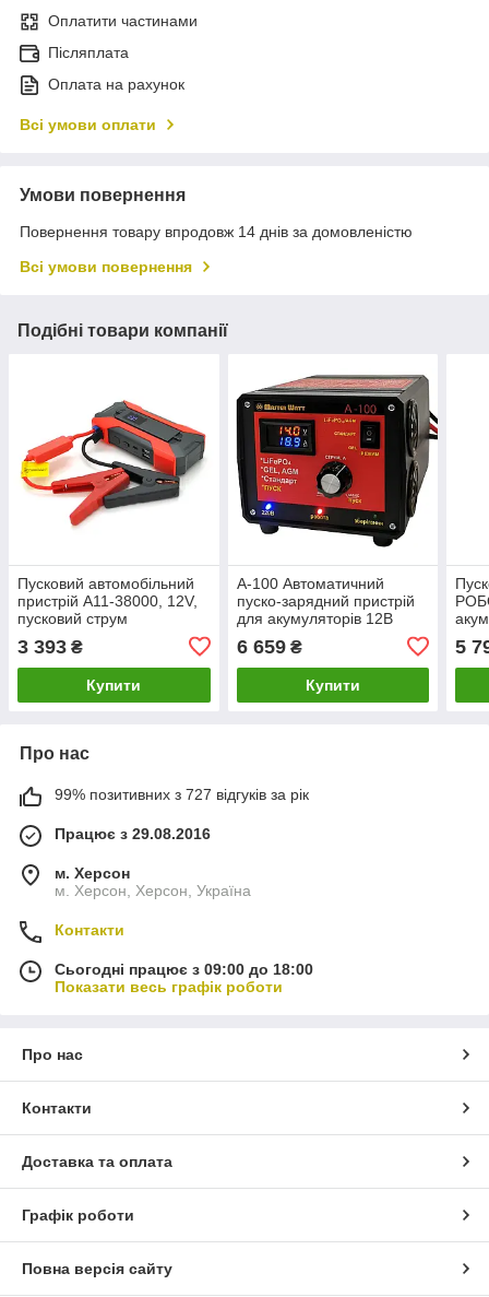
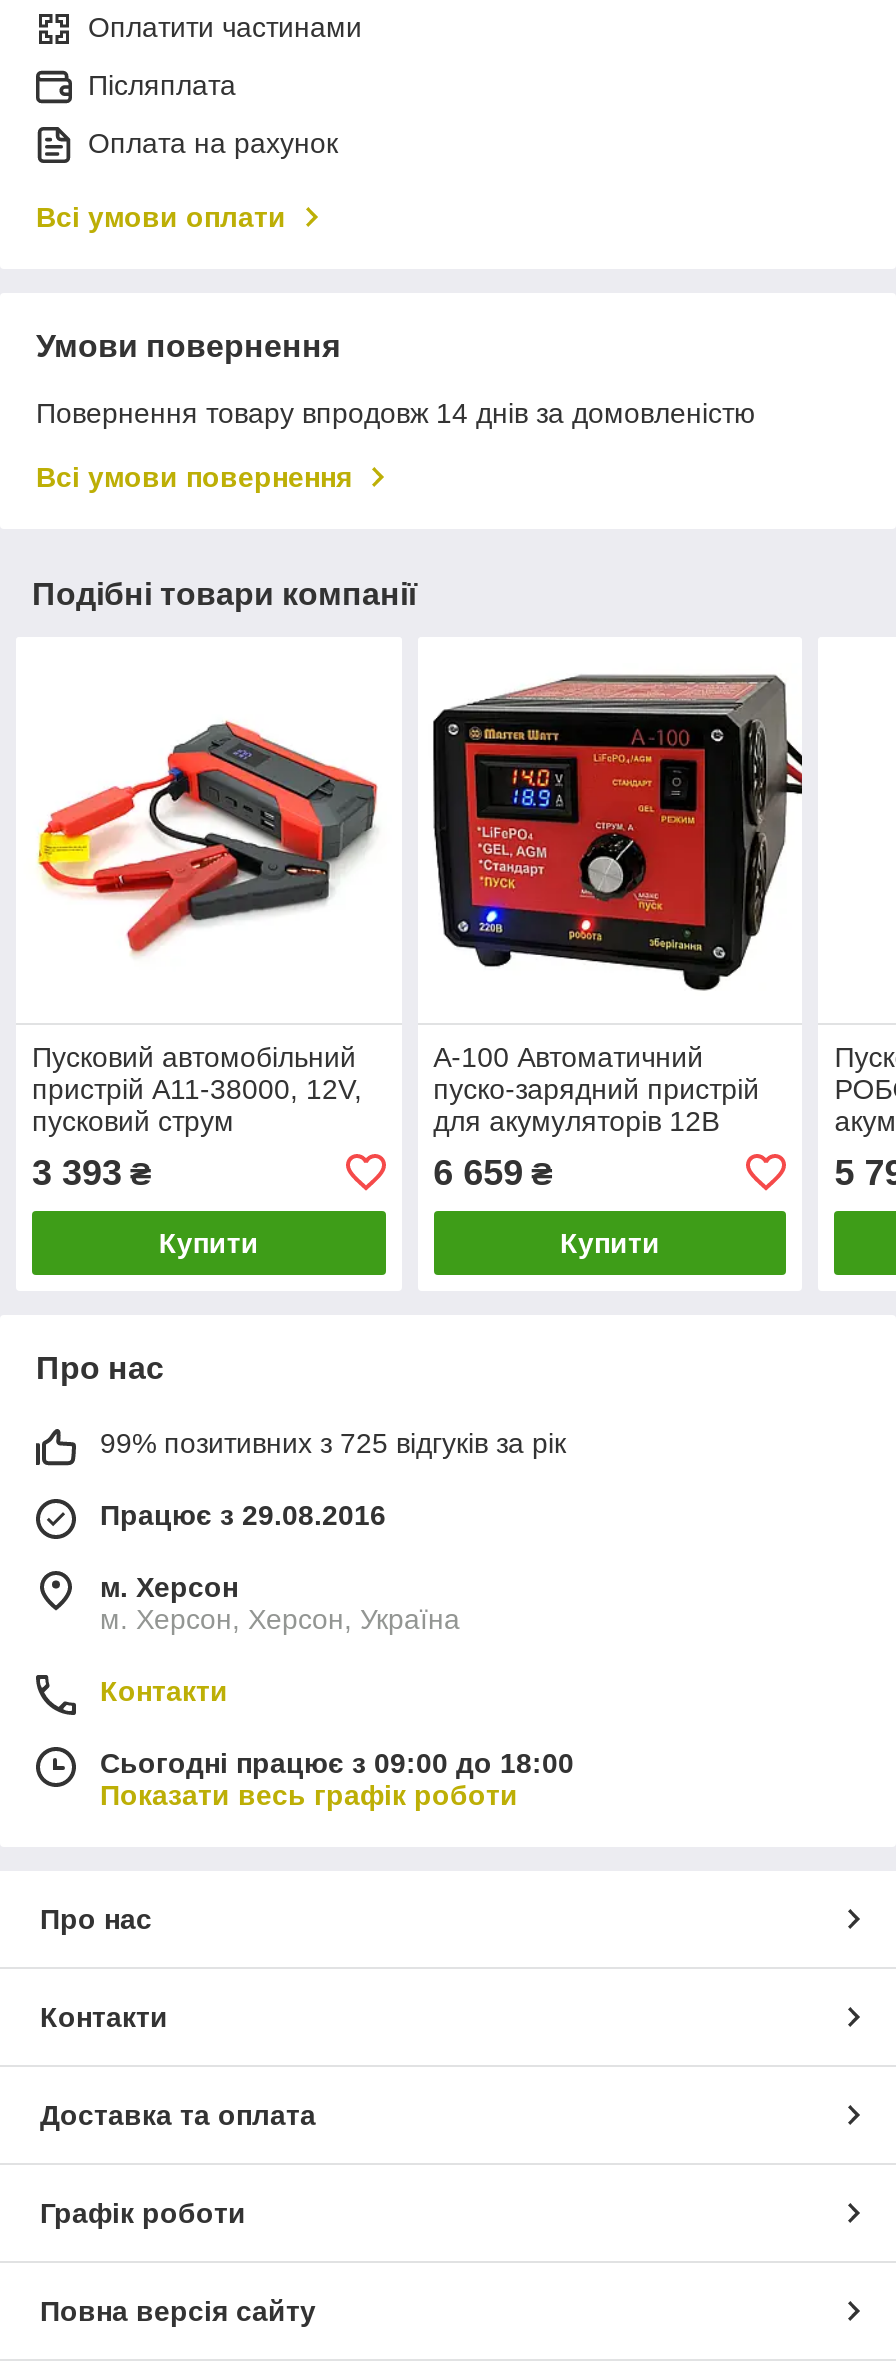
[55,785,309,803] 99% позитивних з 727 відгуків за рік -> [100,1427,566,1459] 99% позитивних з 725 відгуків за рік

